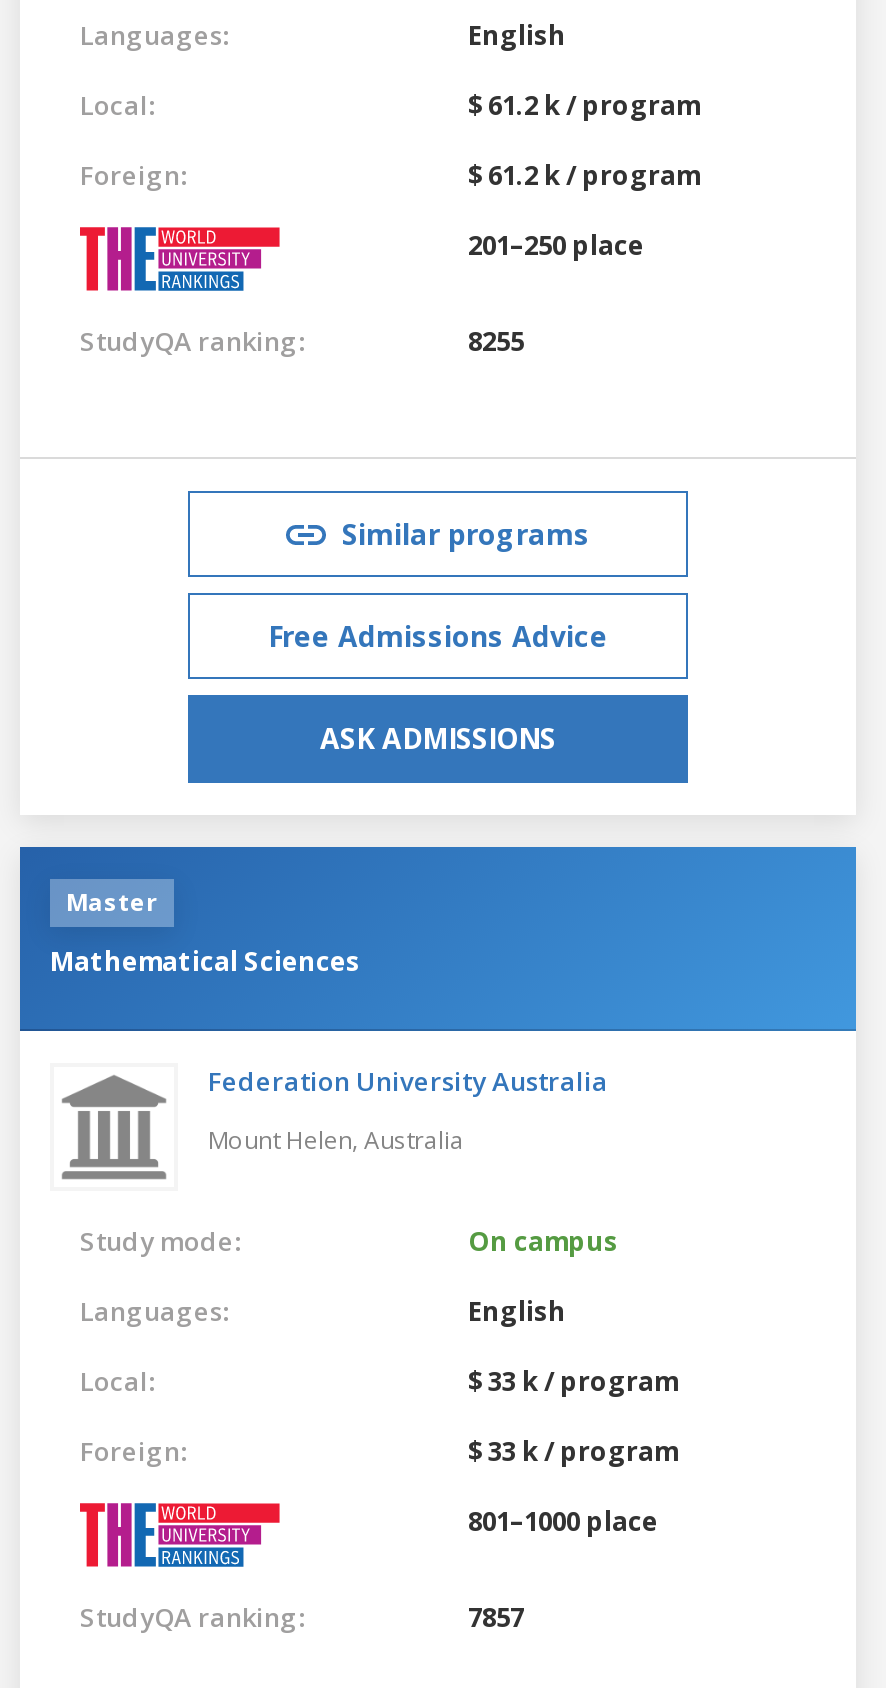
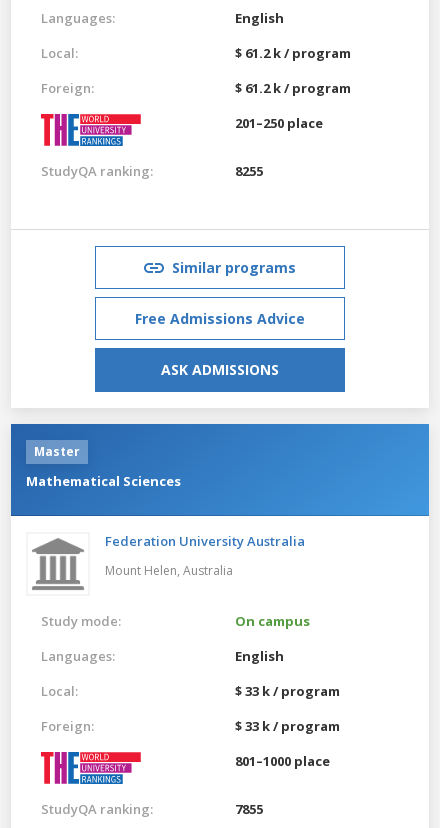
[468,1599,524,1635] 7857 -> [235,800,263,818] 7855

